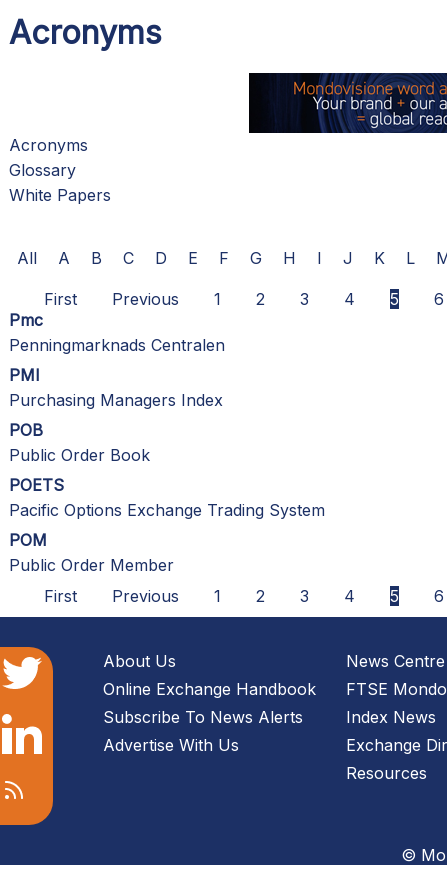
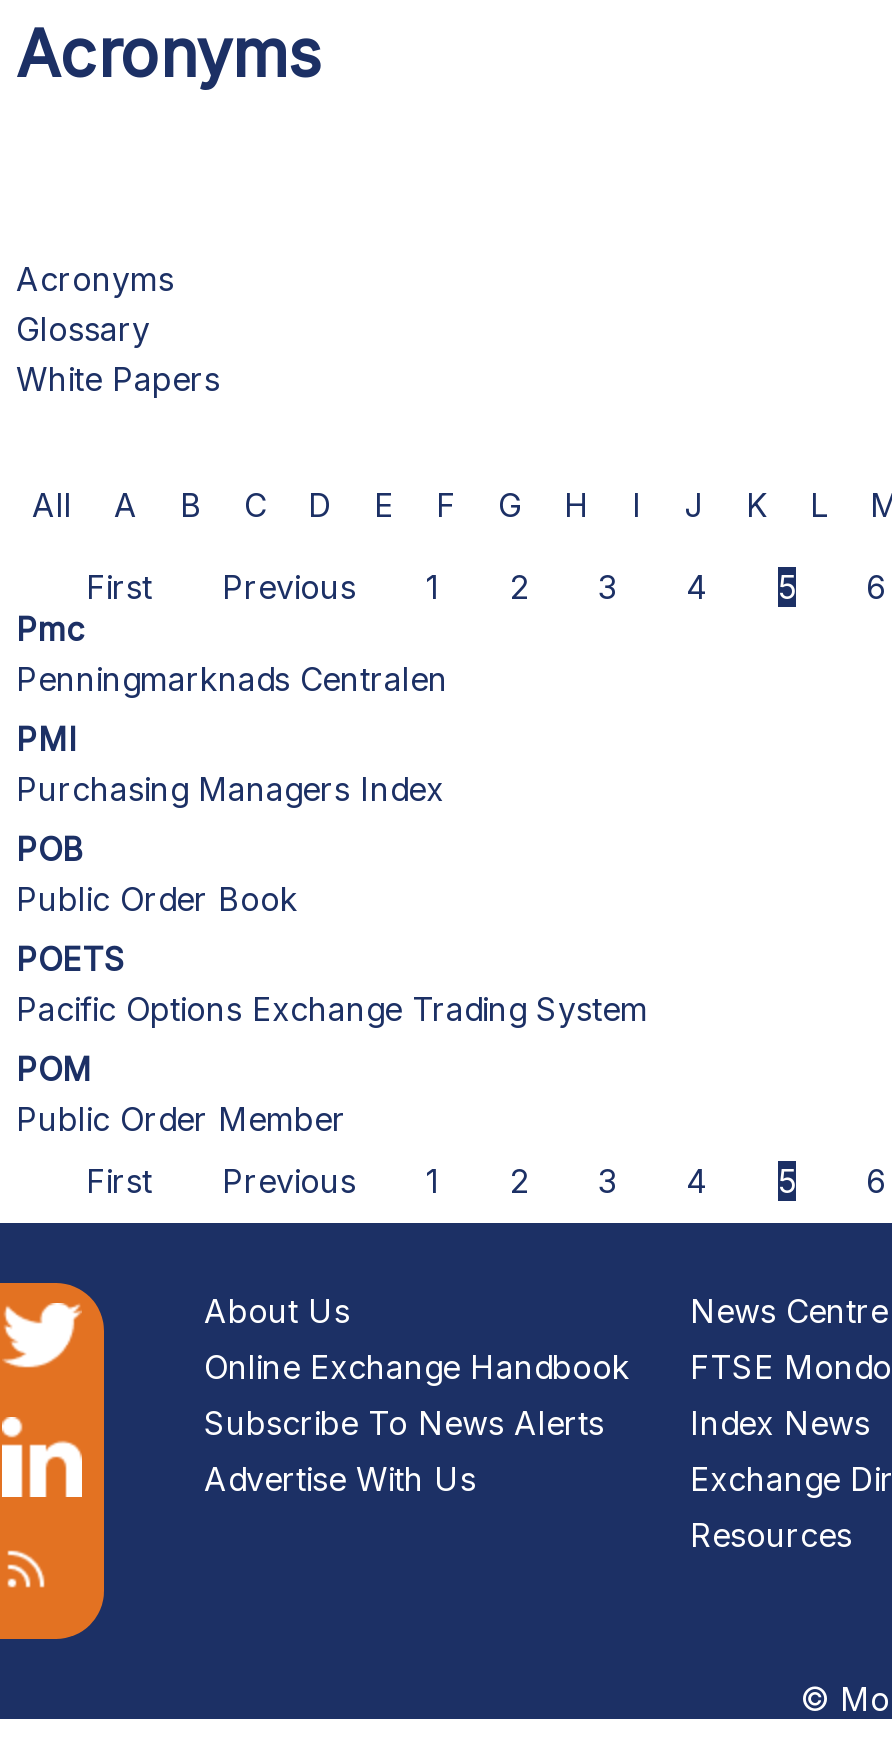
[248,72,444,134] [image] -> none

